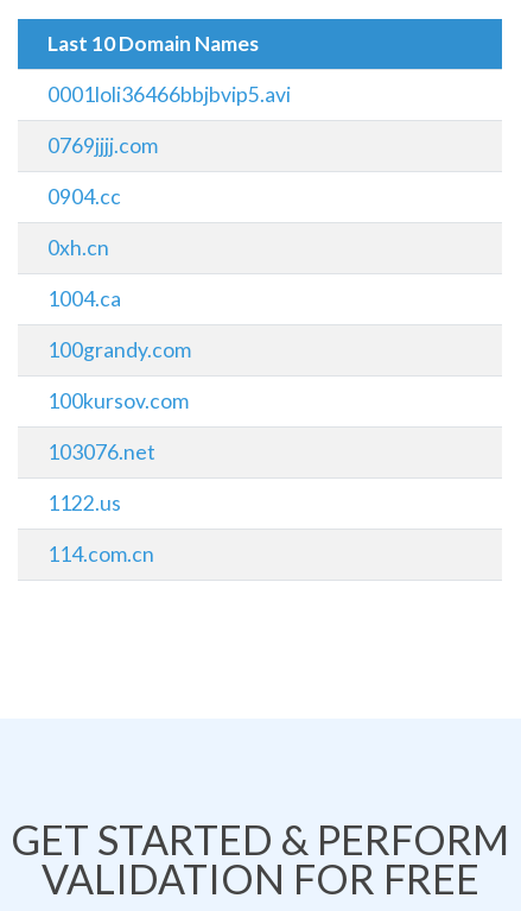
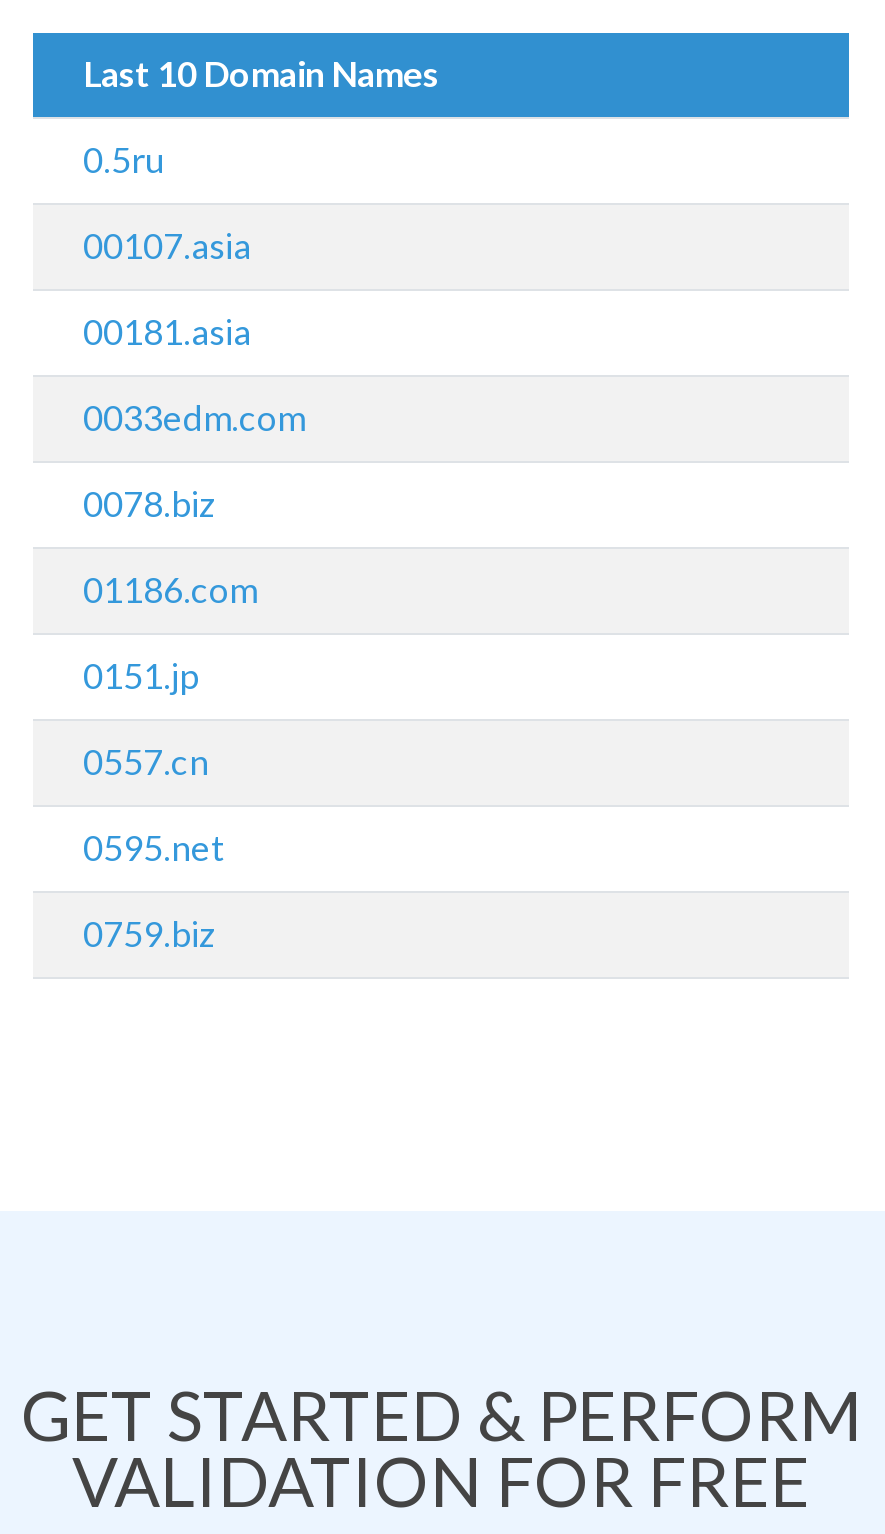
[47,82,291,107] 0001loli36466bbjbvip5.avi -> [83,139,165,181] 0.5ru
[47,133,158,158] 0769jjjj.com -> [83,225,251,267] 00107.asia
[47,184,121,209] 0904.cc -> [83,311,251,353] 00181.asia
[47,235,109,260] 0xh.cn -> [83,397,305,439] 0033edm.com
[47,286,121,311] 1004.ca -> [83,483,215,525] 0078.biz
[47,337,191,362] 100grandy.com -> [83,569,257,611] 01186.com
[47,388,189,413] 100kursov.com -> [83,655,199,697] 0151.jp
[47,439,155,464] 103076.net -> [83,741,209,783] 0557.cn
[47,491,121,515] 1122.us -> [83,827,225,869] 0595.net
[47,542,154,567] 114.com.cn -> [83,913,215,955] 0759.biz

